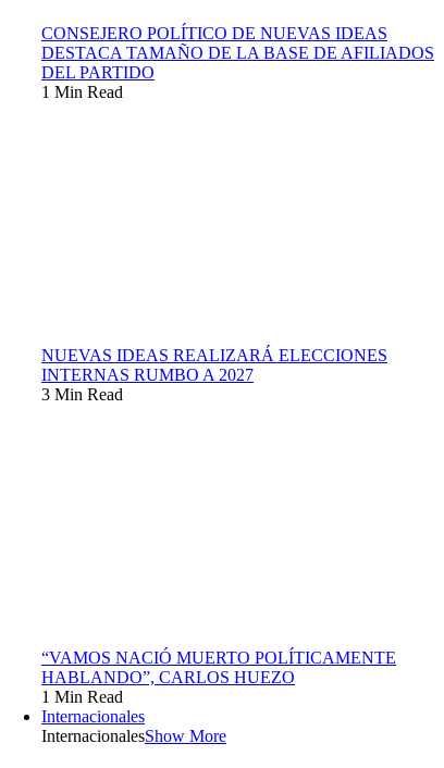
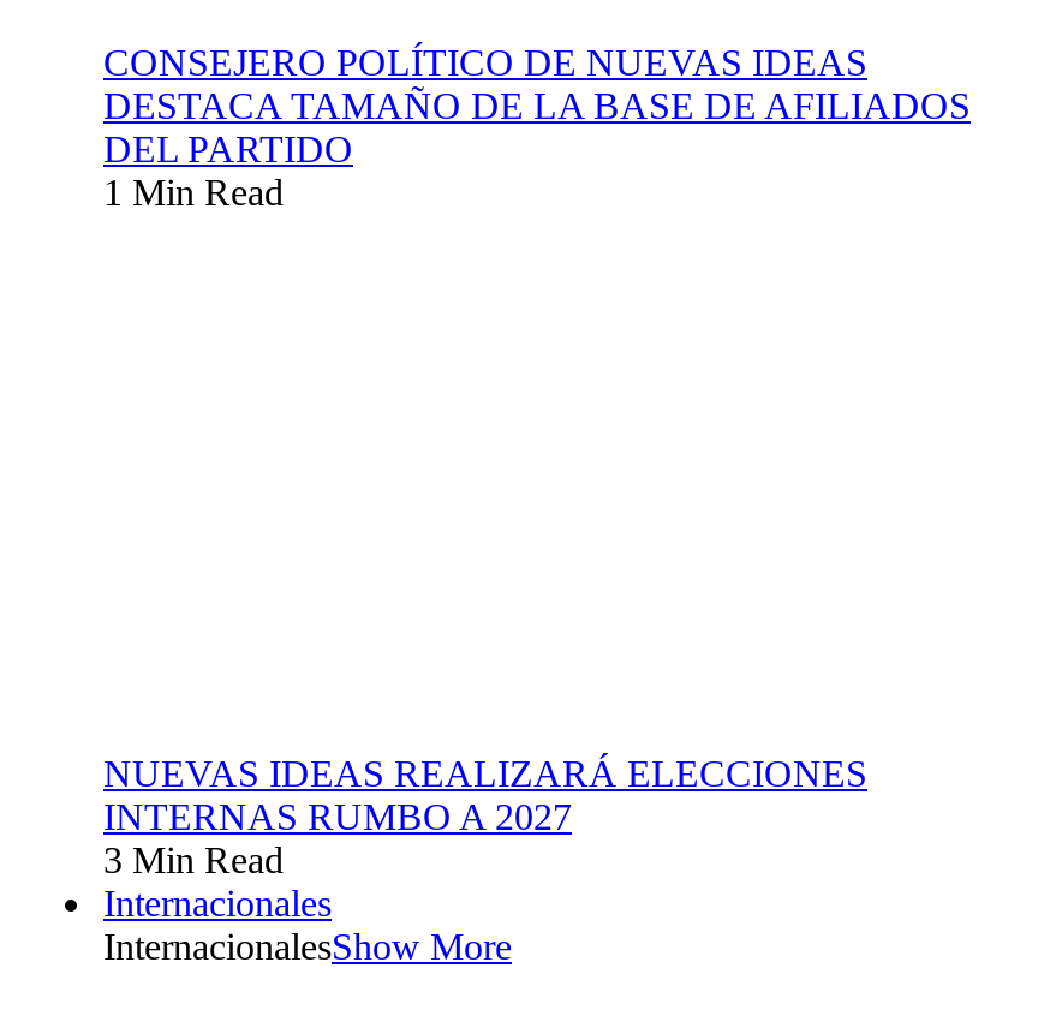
[41,648,396,706] “VAMOS NACIÓ MUERTO POLÍTICAMENTE | HABLANDO”, CARLOS HUEZO | 1 Min Read -> none

